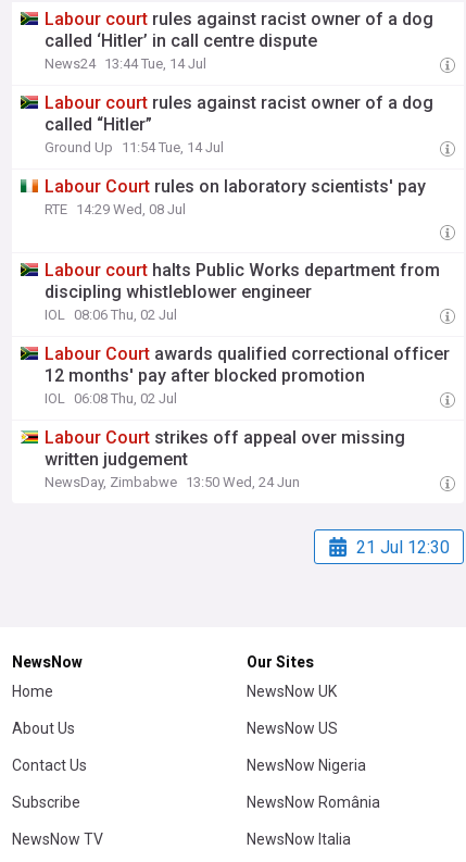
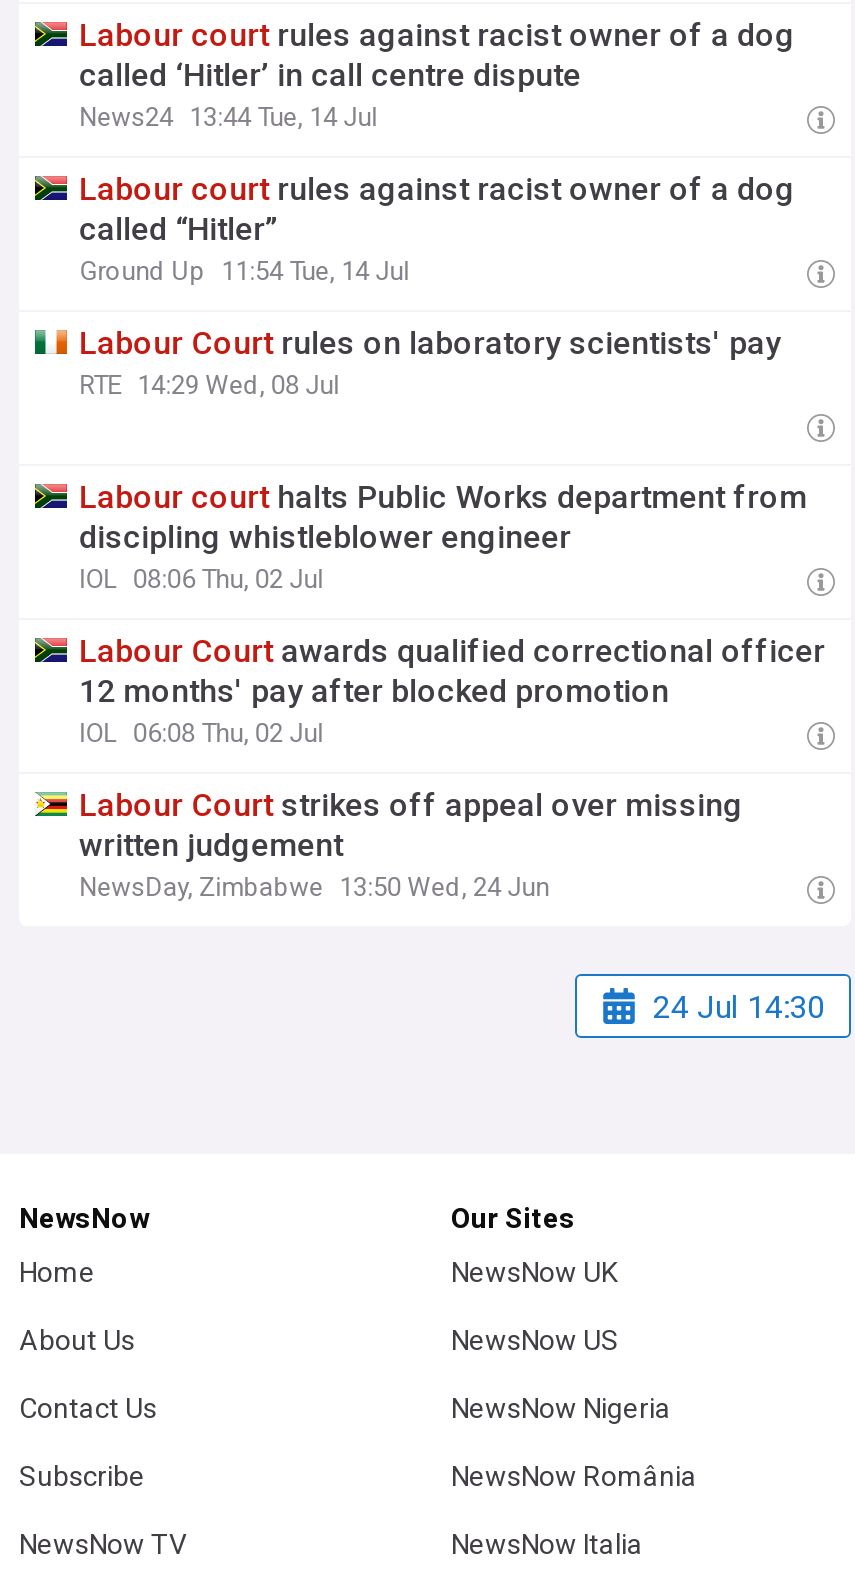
[356,536,450,557] 21 Jul 12:30 -> [653,987,825,1025] 24 Jul 14:30

